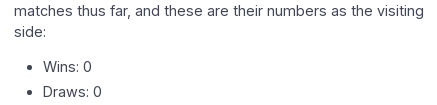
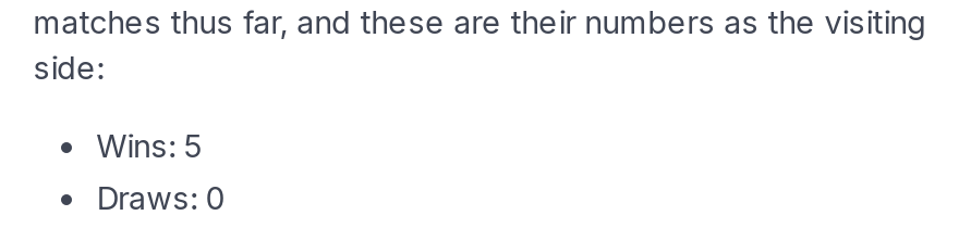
[43,58,92,75] Wins: 0 -> [96,127,203,164] Wins: 5

